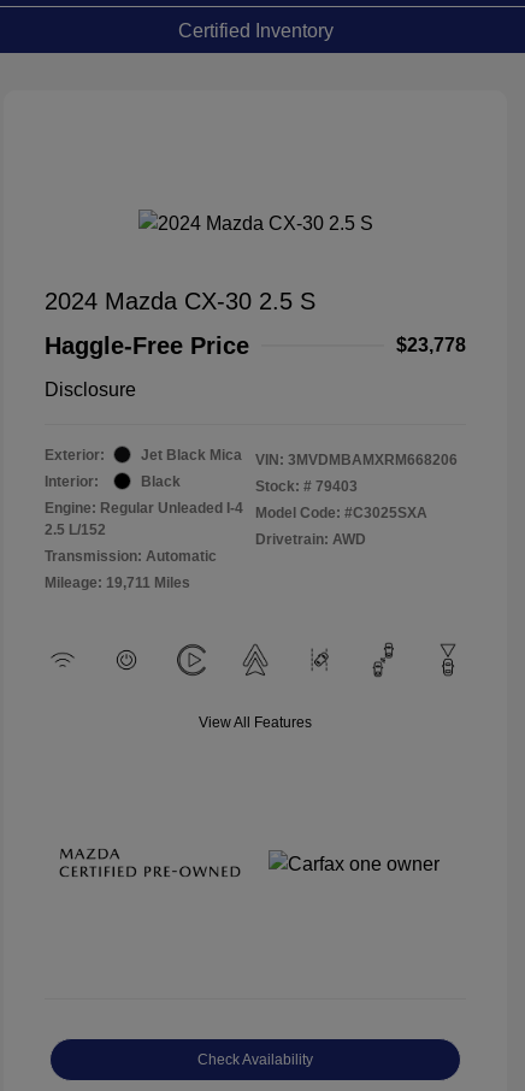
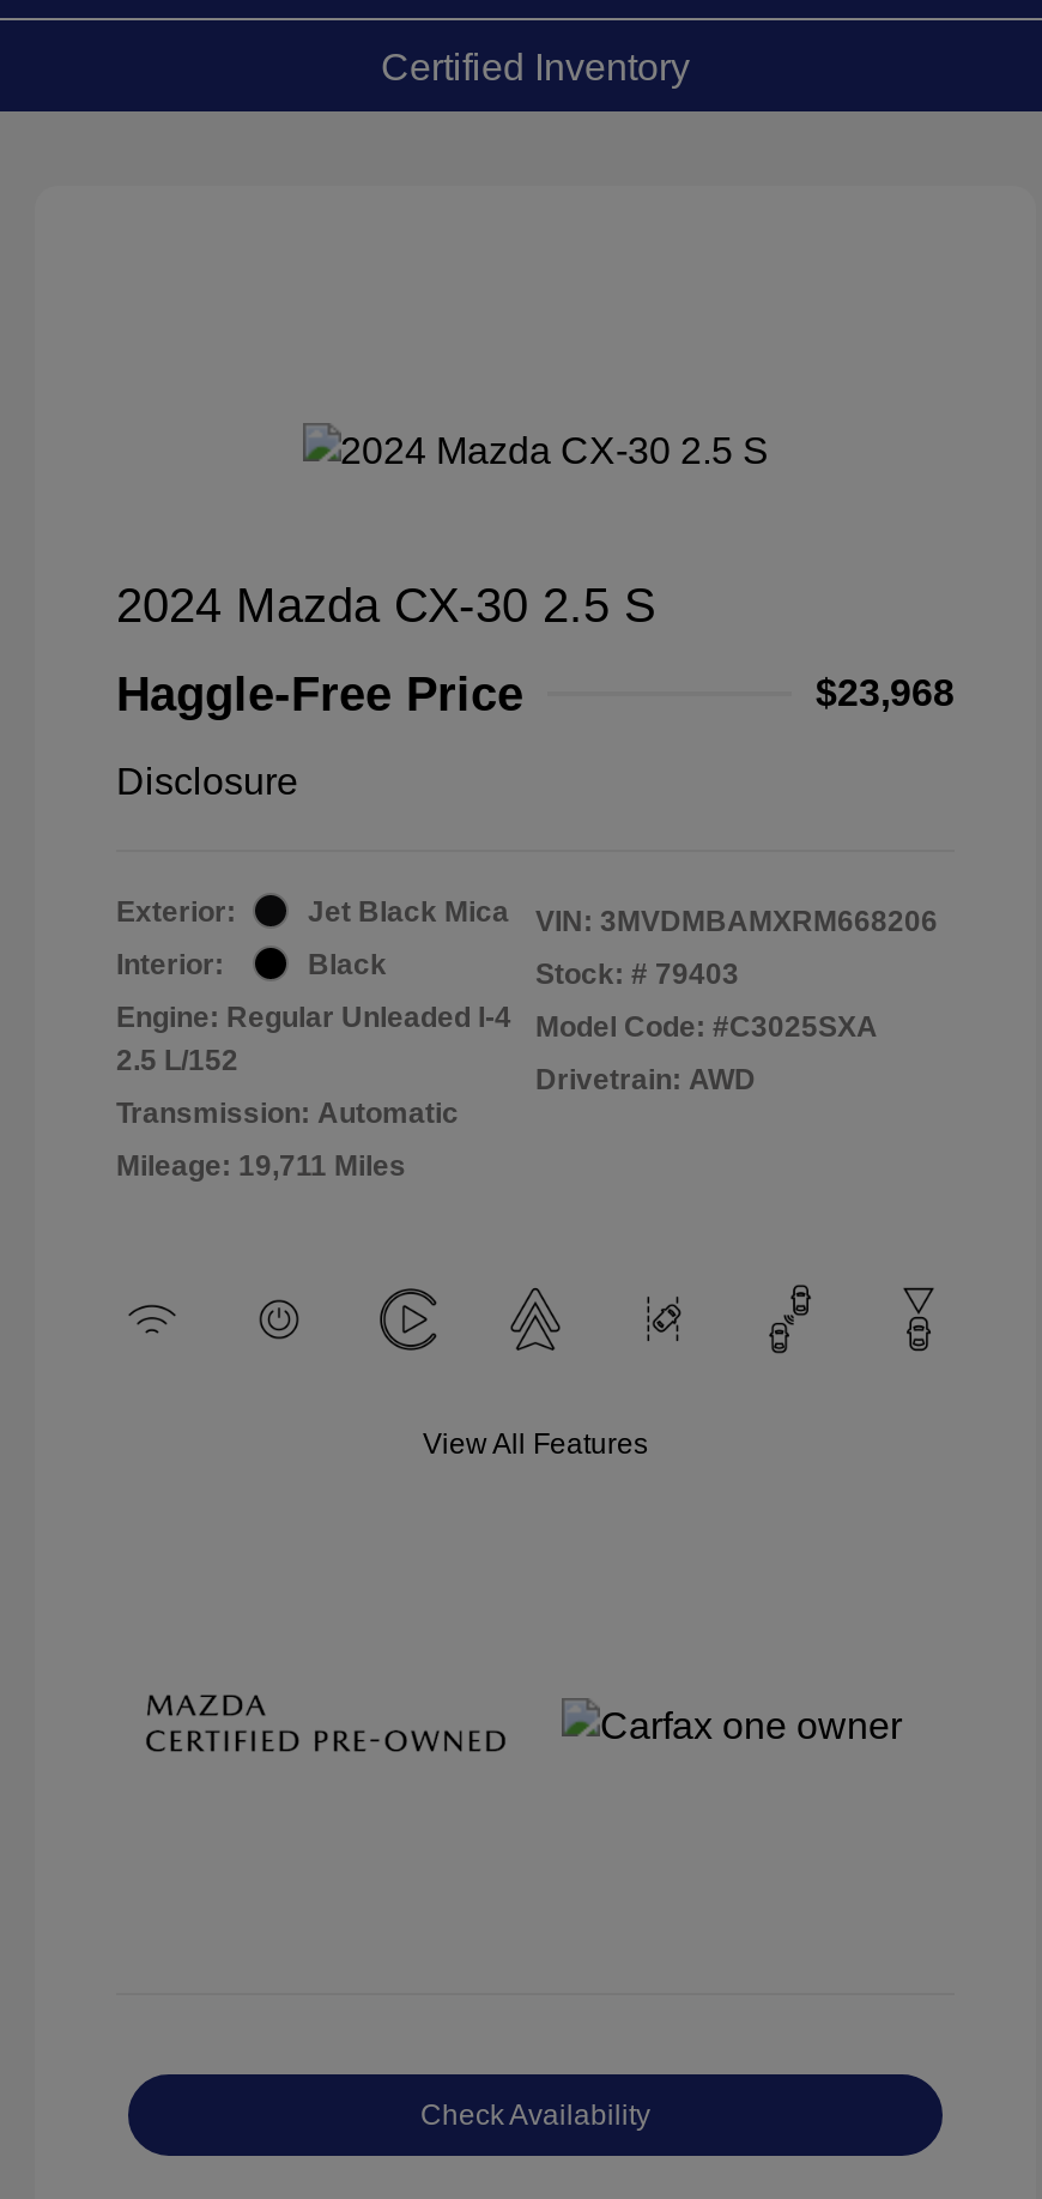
[396,335,466,355] $23,778 -> [816,672,955,713] $23,968

